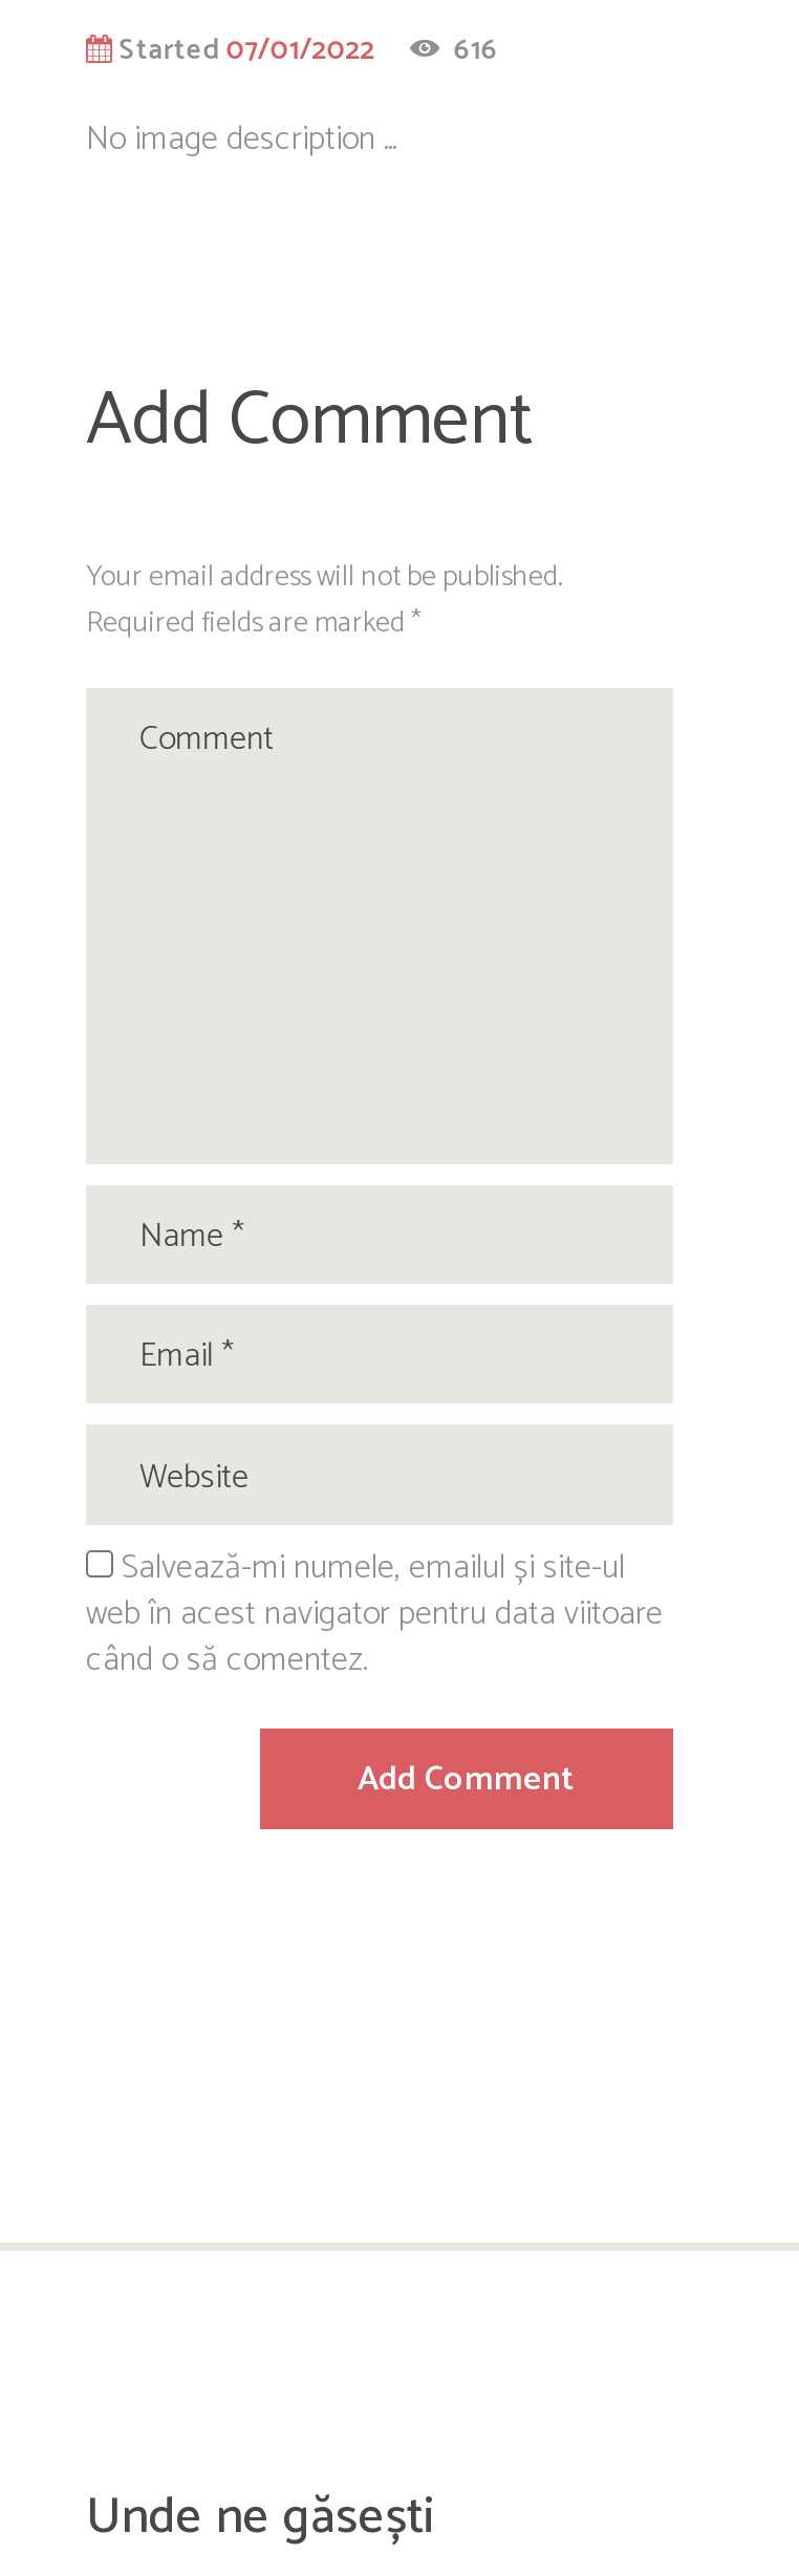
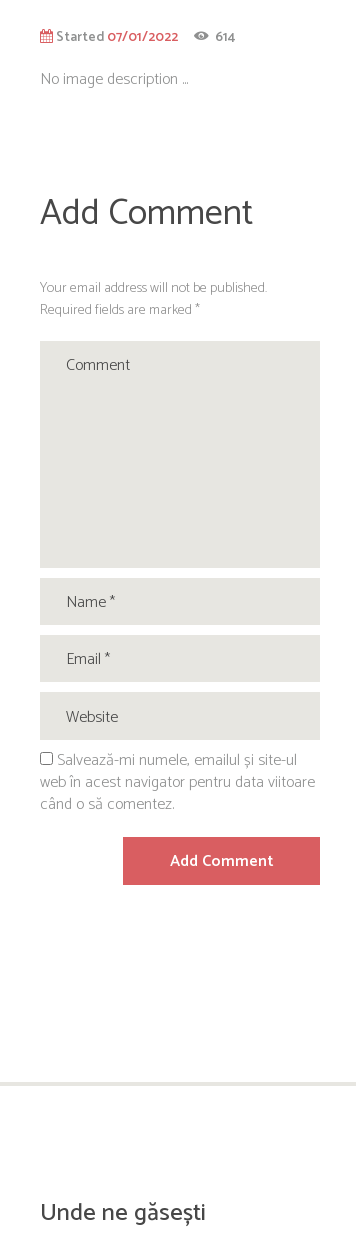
[119,27,498,73] Started 07/01/2022 616 -> [56,26,235,48] Started 07/01/2022 614

